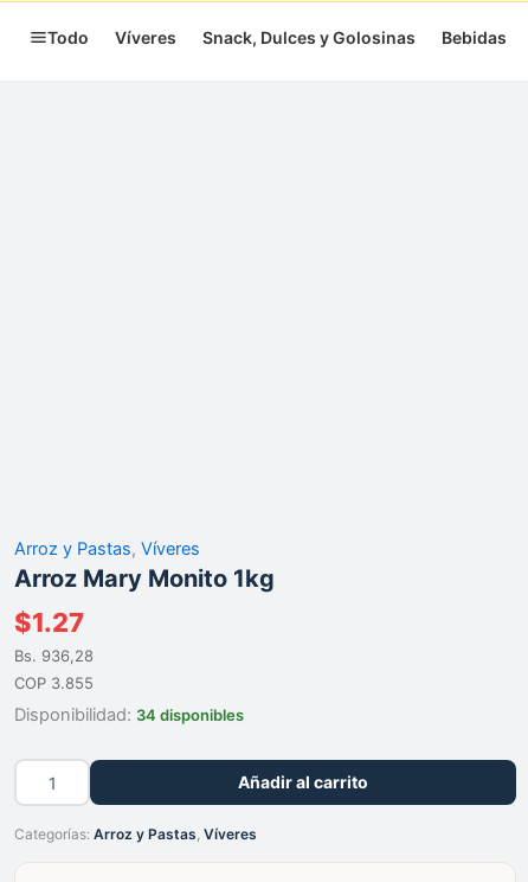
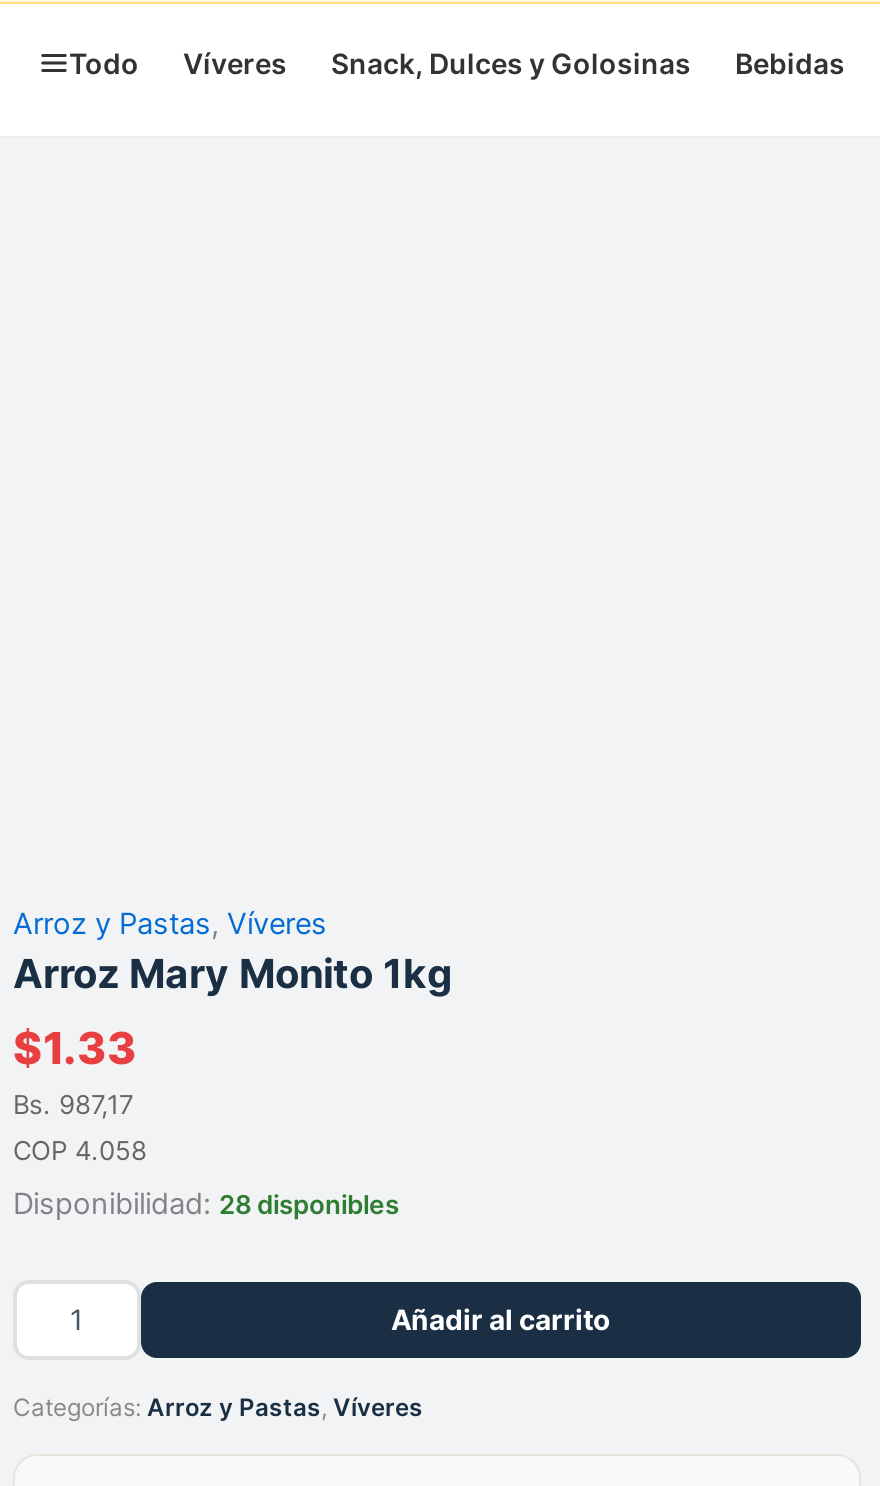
[14,607,84,638] $1.27 -> [13,1023,137,1075] $1.33
[14,646,94,665] Bs. 936,28 -> [13,1089,133,1121] Bs. 987,17
[14,673,94,692] COP 3.855 -> [13,1135,147,1167] COP 4.058
[14,704,244,725] Disponibilidad: 34 disponibles -> [13,1187,399,1223] Disponibilidad: 28 disponibles

